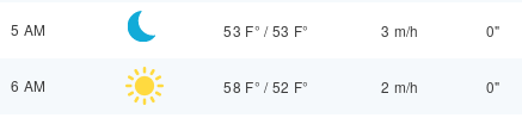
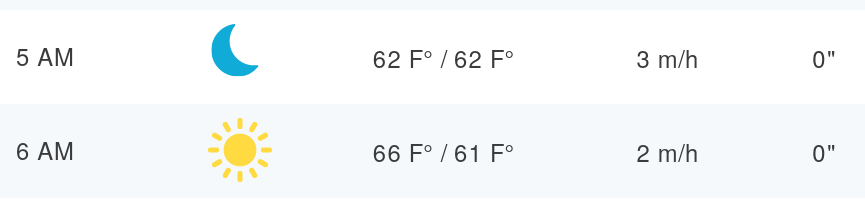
[224,20,309,41] 53 F° / 53 F° -> [373,40,515,74] 62 F° / 62 F°
[224,76,309,97] 58 F° / 52 F° -> [373,134,515,168] 66 F° / 61 F°

